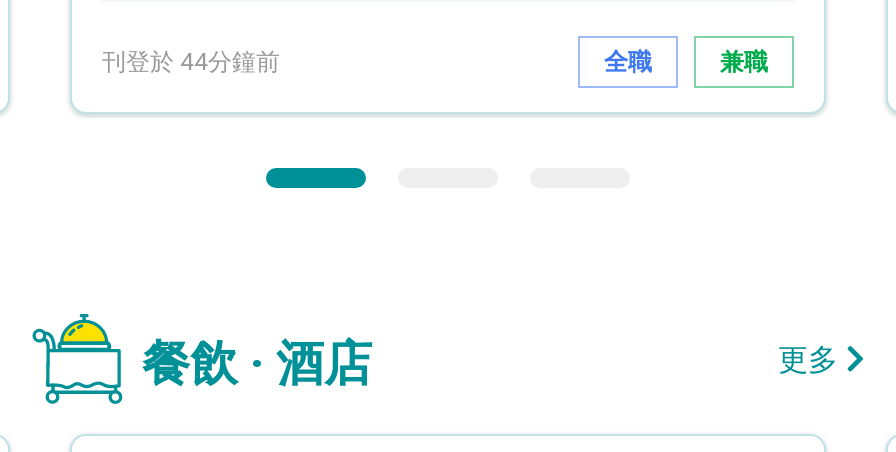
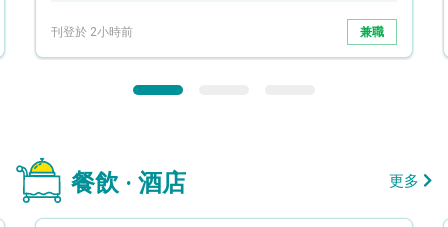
[102,47,652,75] 刊登於 44分鐘前 | 全職 -> [51,24,133,38] 刊登於 2小時前

